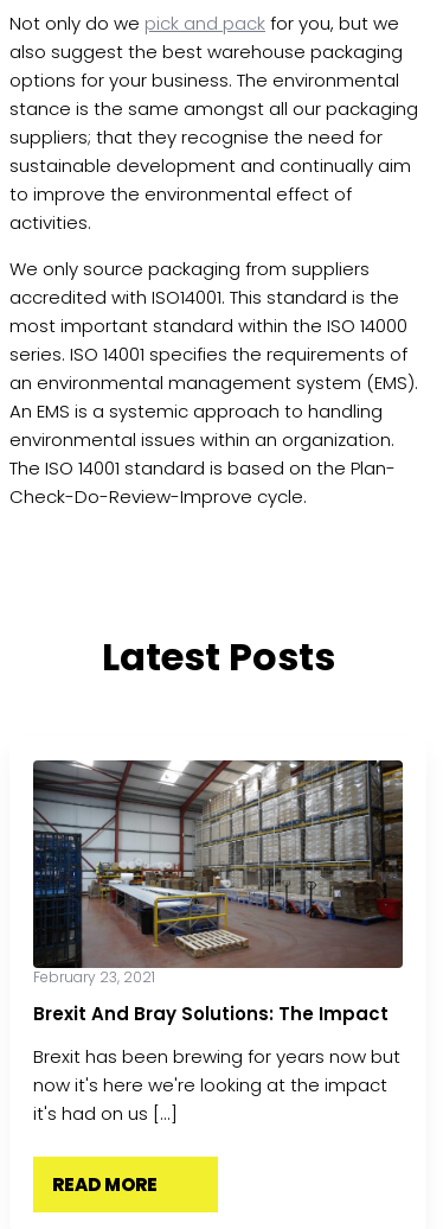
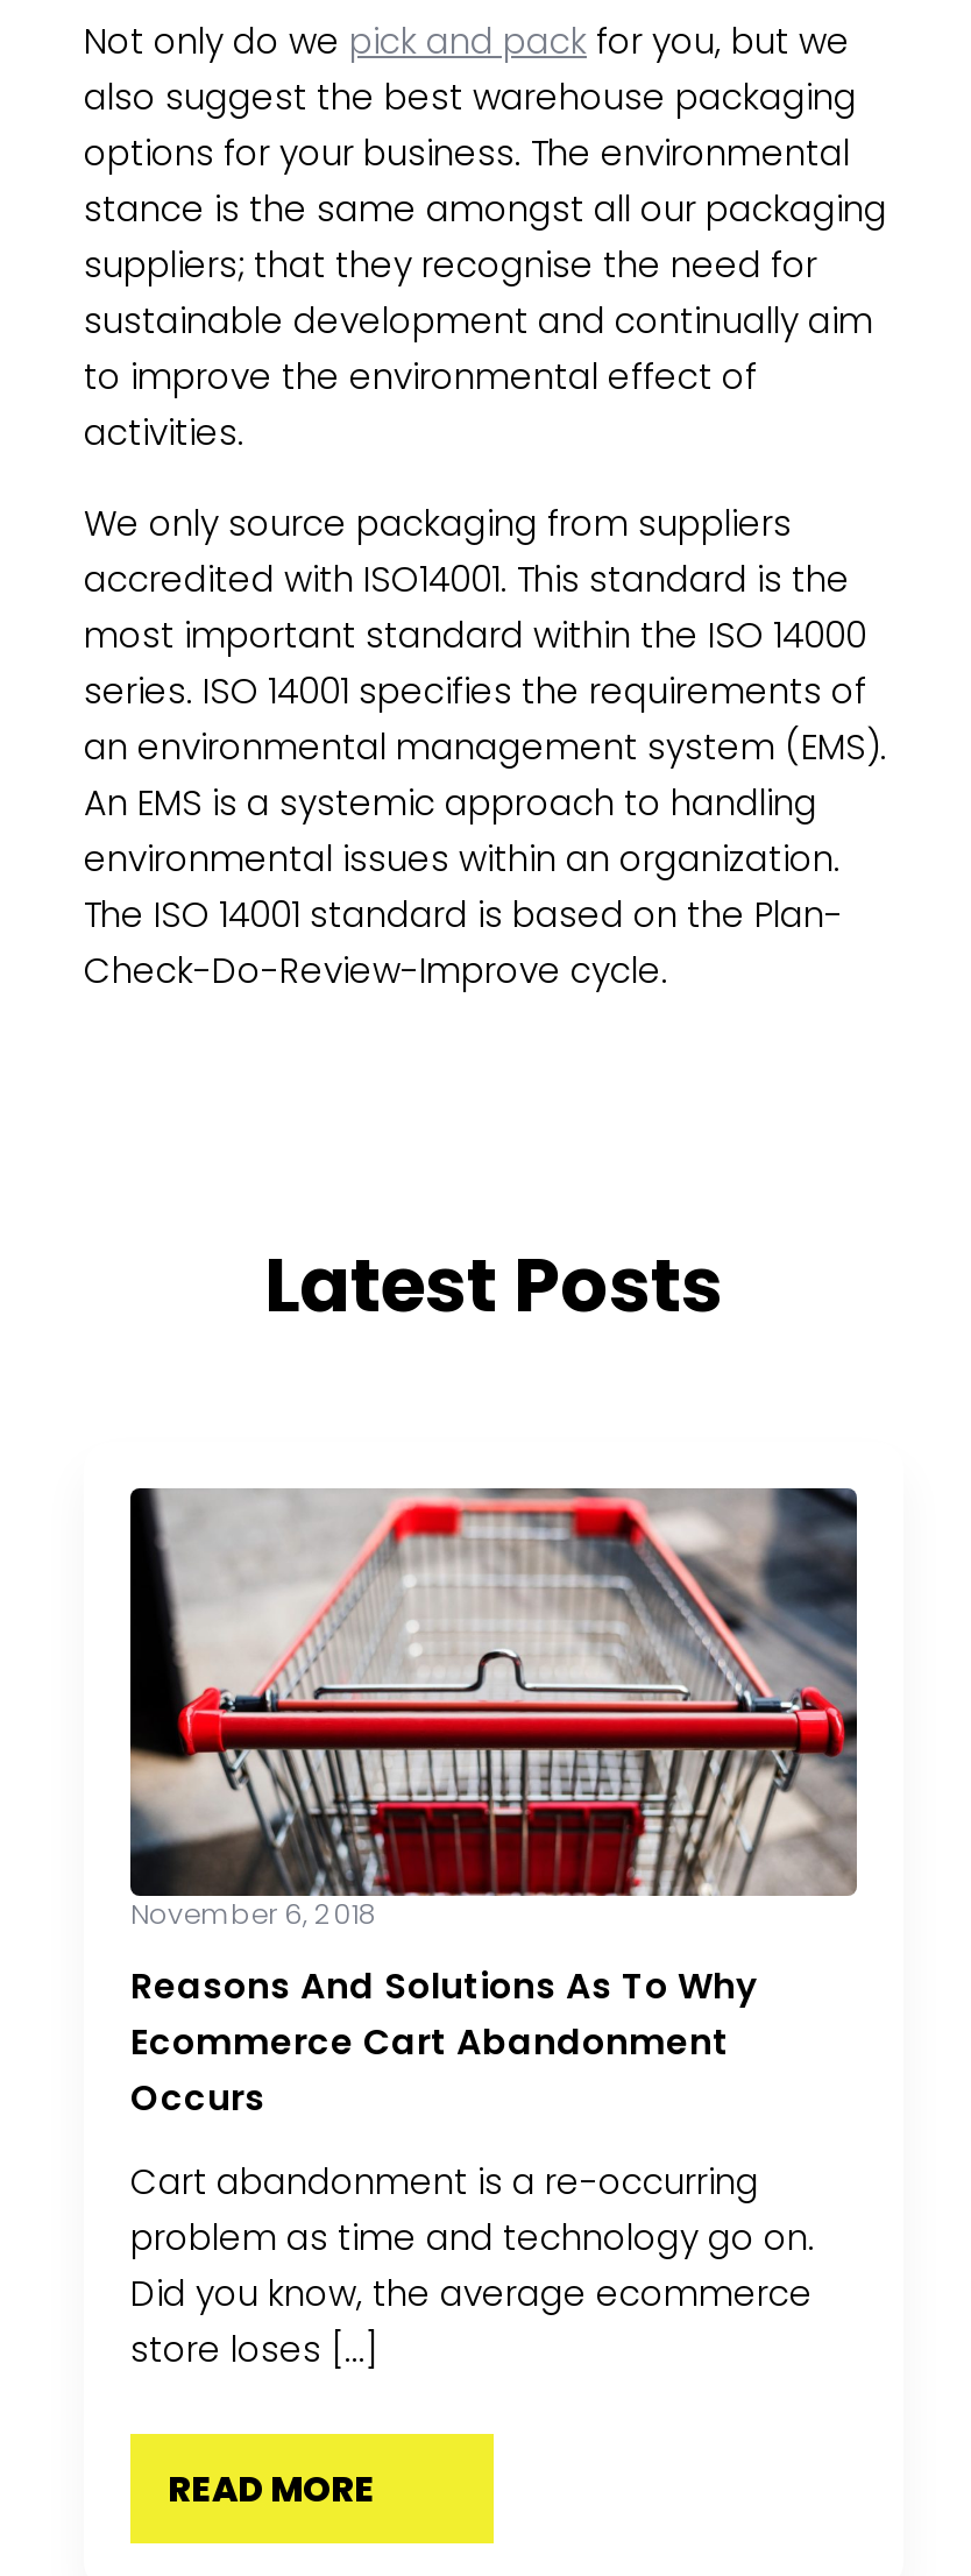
[33,760,404,987] [image] | February 23, 2021 -> [130,1488,859,1934] [image] | November 6, 2018
[33,1002,389,1026] Brexit And Bray Solutions: The Impact -> [130,1962,757,2123] Reasons And Solutions As To Why | Ecommerce Cart Abandonment | Occurs
[33,1044,400,1126] Brexit has been brewing for years now but | now it's here we're looking at the impact | it's had on us [...] -> [130,2157,815,2374] Cart abandonment is a re-occurring | problem as time and technology go on. | Did you know, the average ecommerce | store loses [...]

